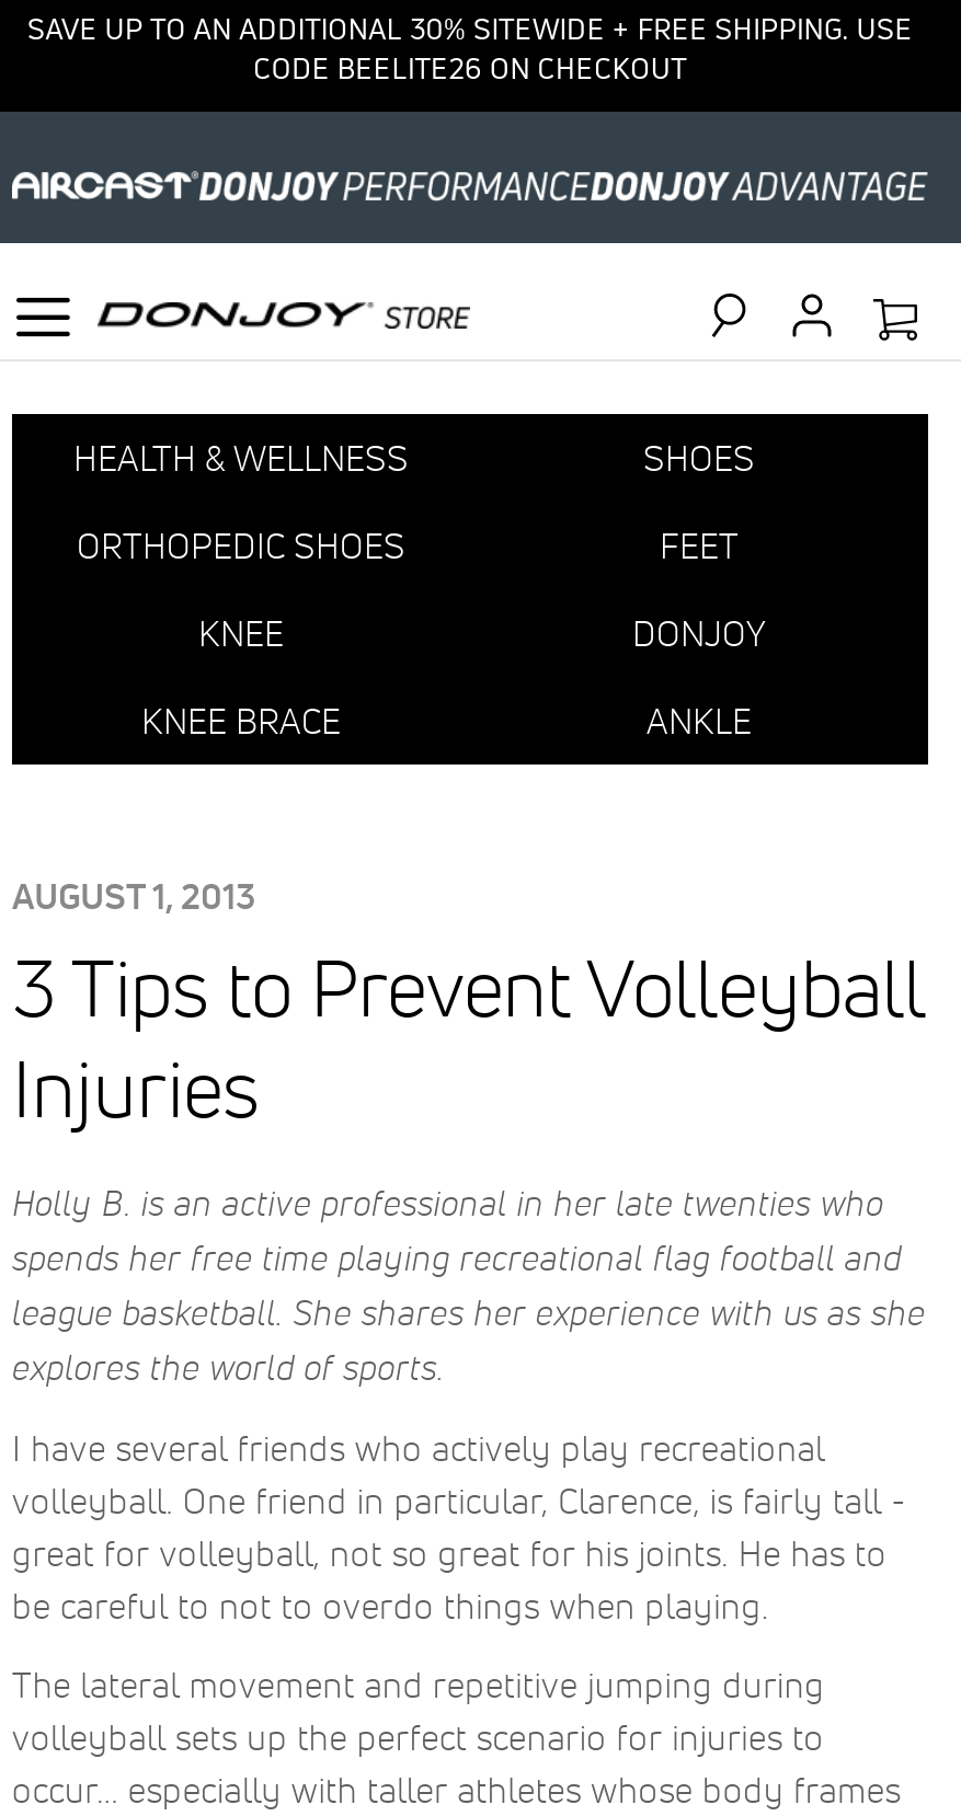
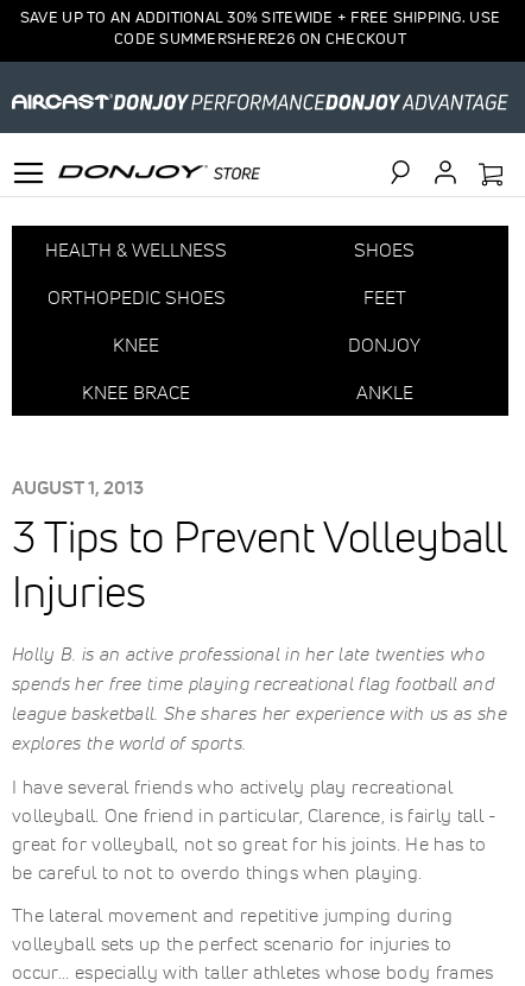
[253,50,687,88] CODE BEELITE26 ON CHECKOUT -> [114,29,406,49] CODE SUMMERSHERE26 ON CHECKOUT

